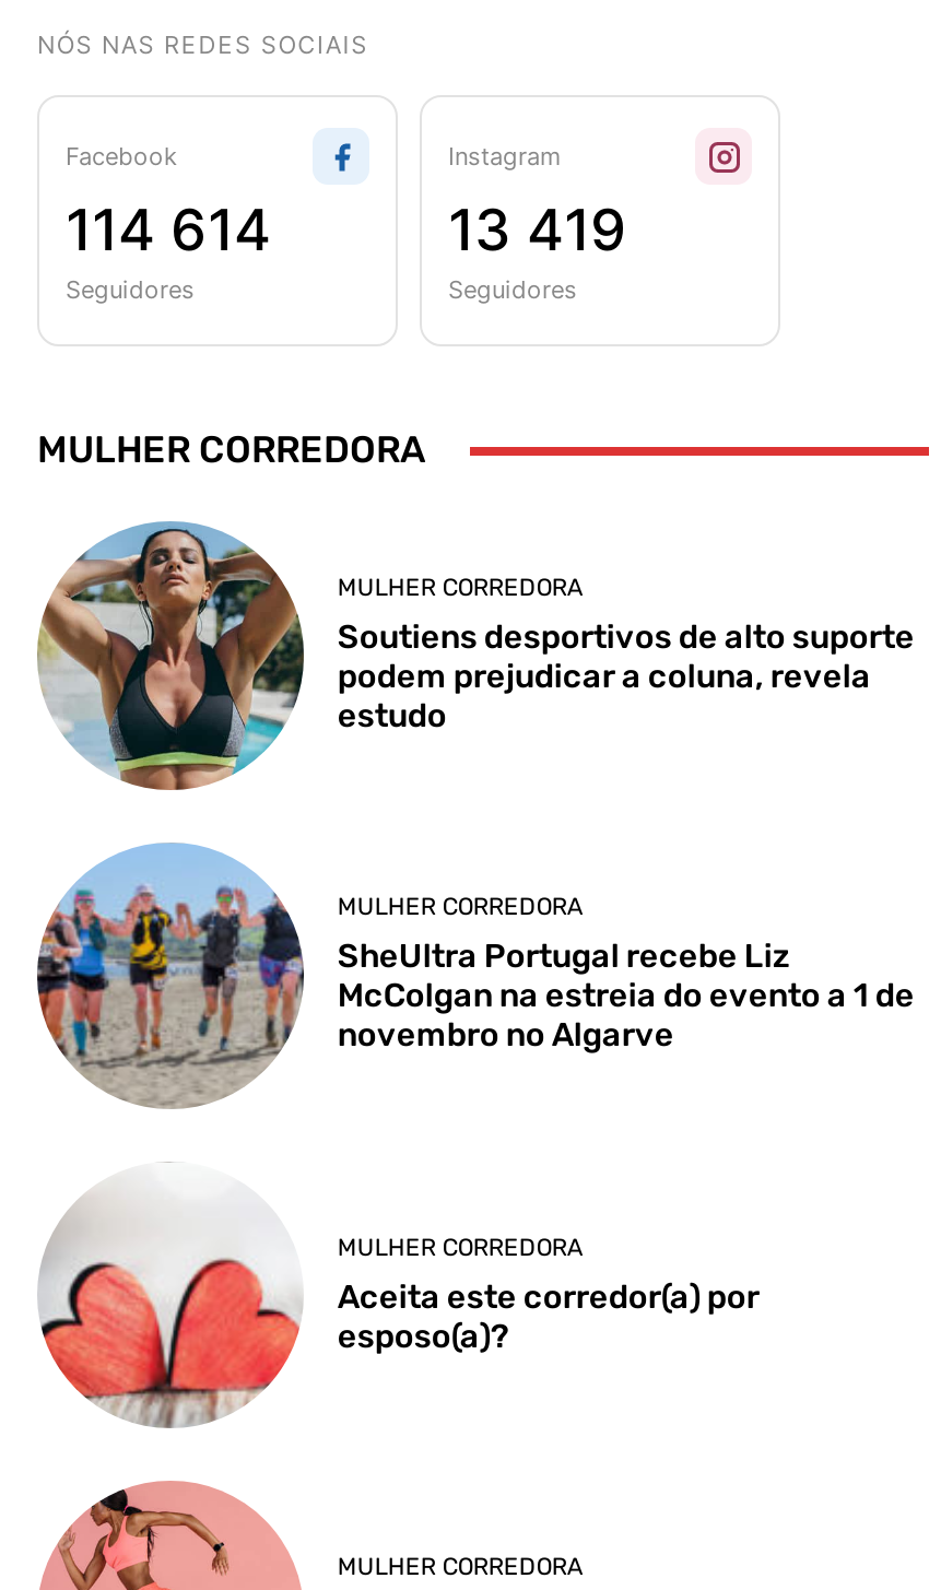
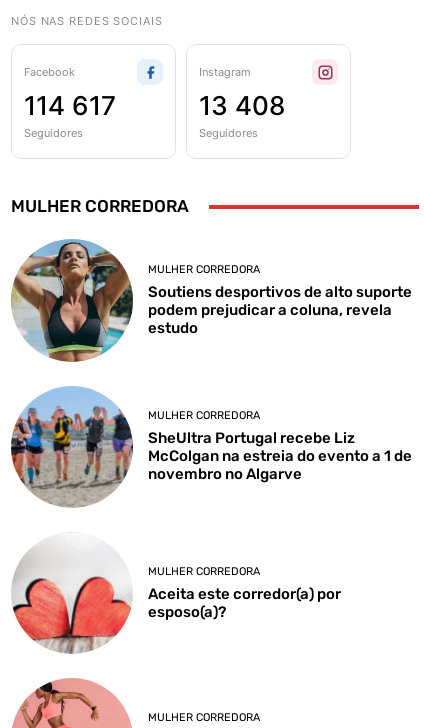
[66,196,271,264] 114 614 -> [24,90,116,121] 114 617
[448,196,627,264] 13 419 -> [199,90,285,121] 13 408

